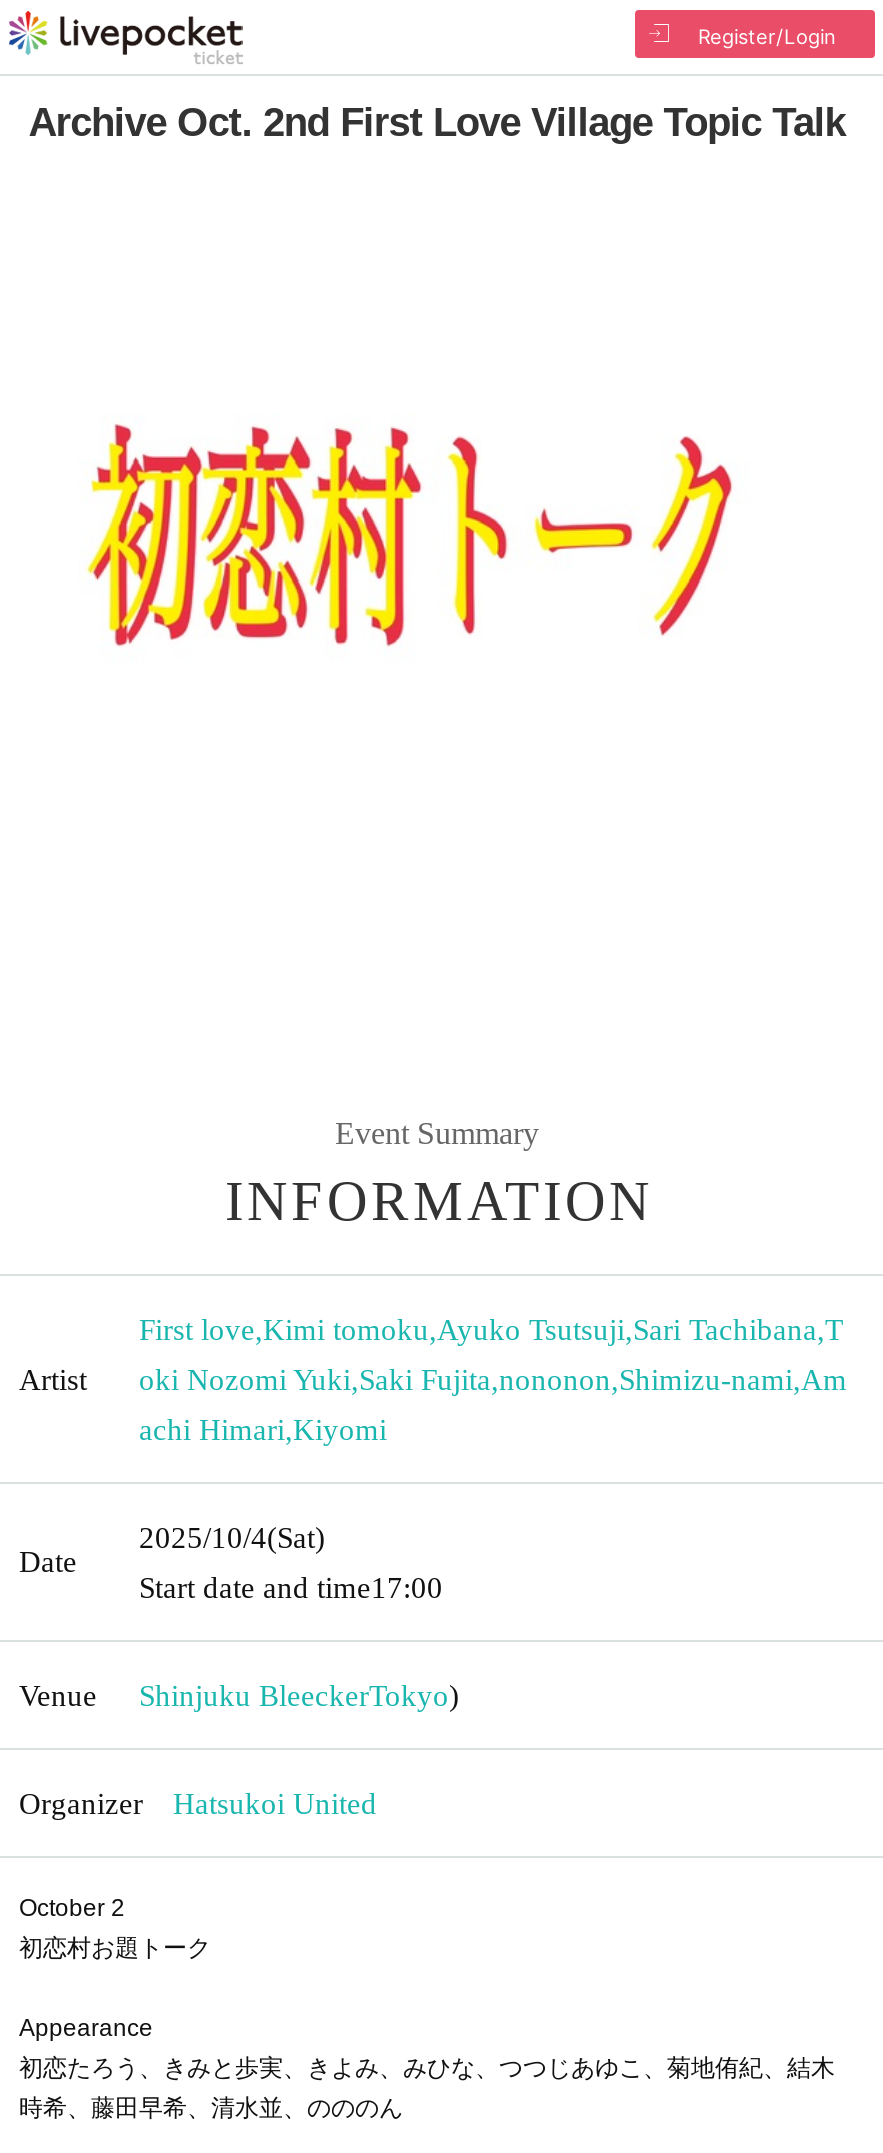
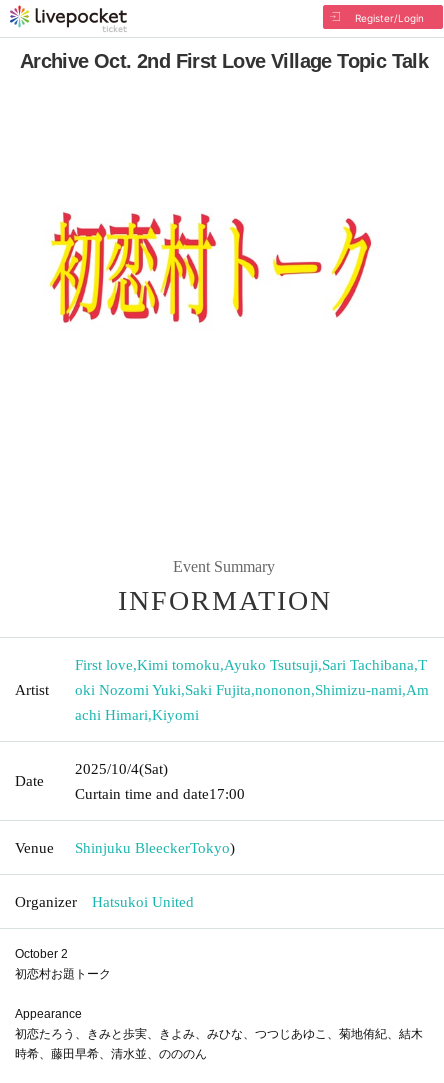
[139,1571,443,1603] Start date and time17:00 -> [75,785,245,801] Curtain time and date17:00

